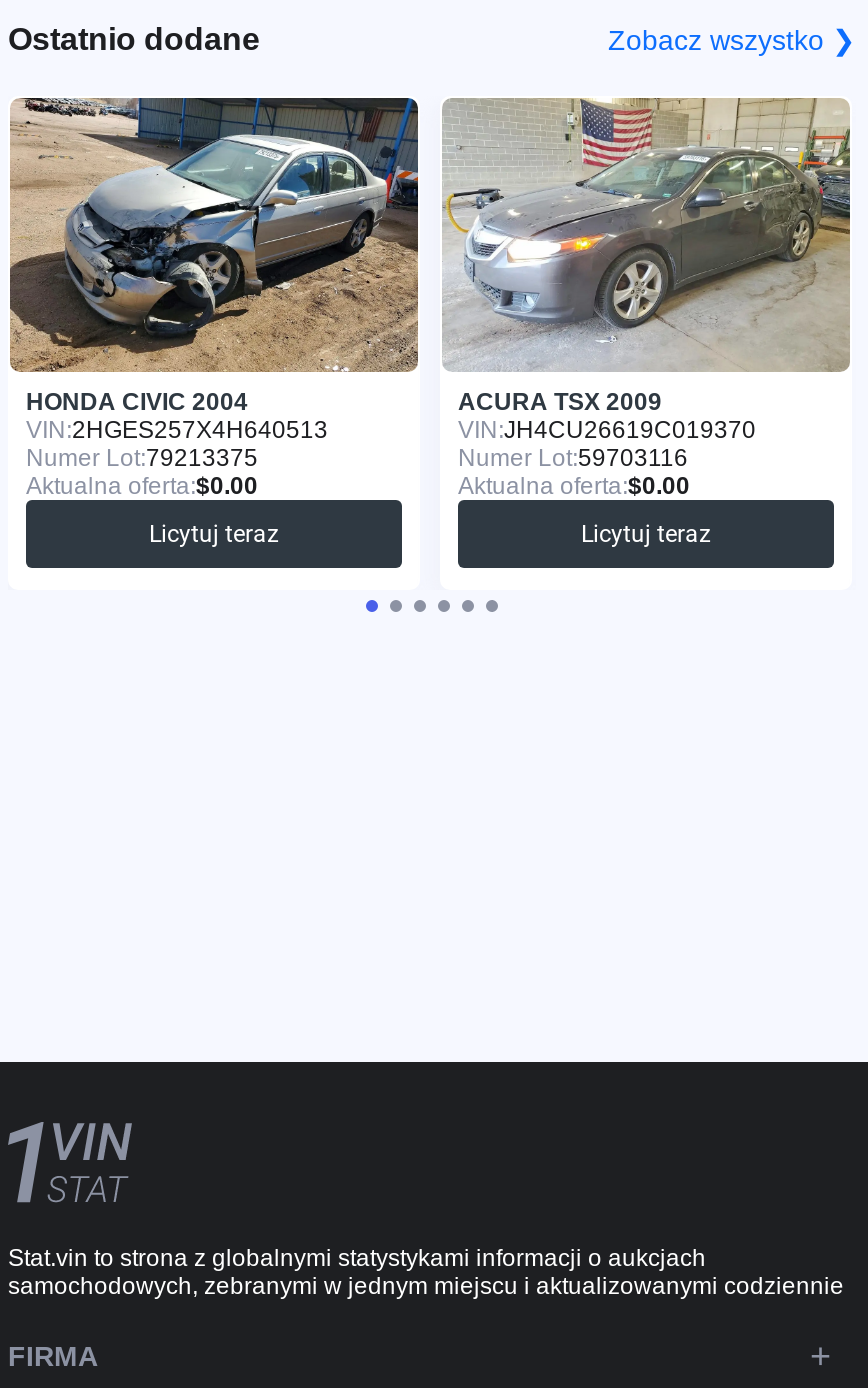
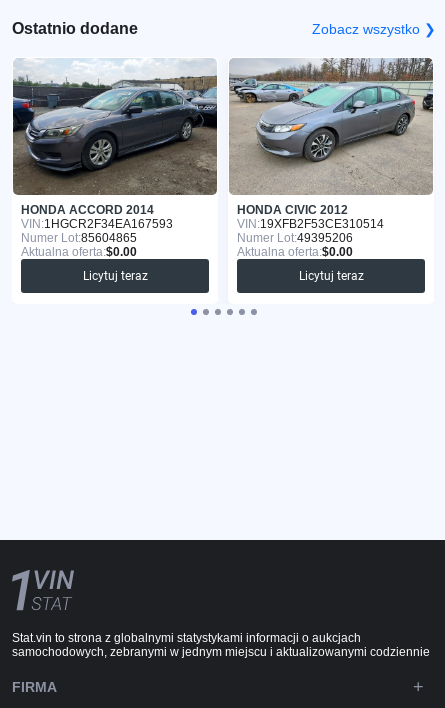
[8,96,420,416] [image] | HONDA CIVIC 2004 -> [12,58,217,217] [image] | HONDA ACCORD 2014
[444,98,850,472] [image] | ACURA TSX 2009 | VIN: JH4CU26619C019370 | Numer Lot:59703116 -> [229,58,433,245] [image] | HONDA CIVIC 2012 | VIN: 19XFB2F53CE310514 | Numer Lot:49395206
[26,416,328,444] VIN: 2HGES257X4H640513 -> [21,217,173,231] VIN: 1HGCR2F34EA167593
[26,444,258,472] Numer Lot:79213375 -> [21,231,137,245] Numer Lot:85604865

